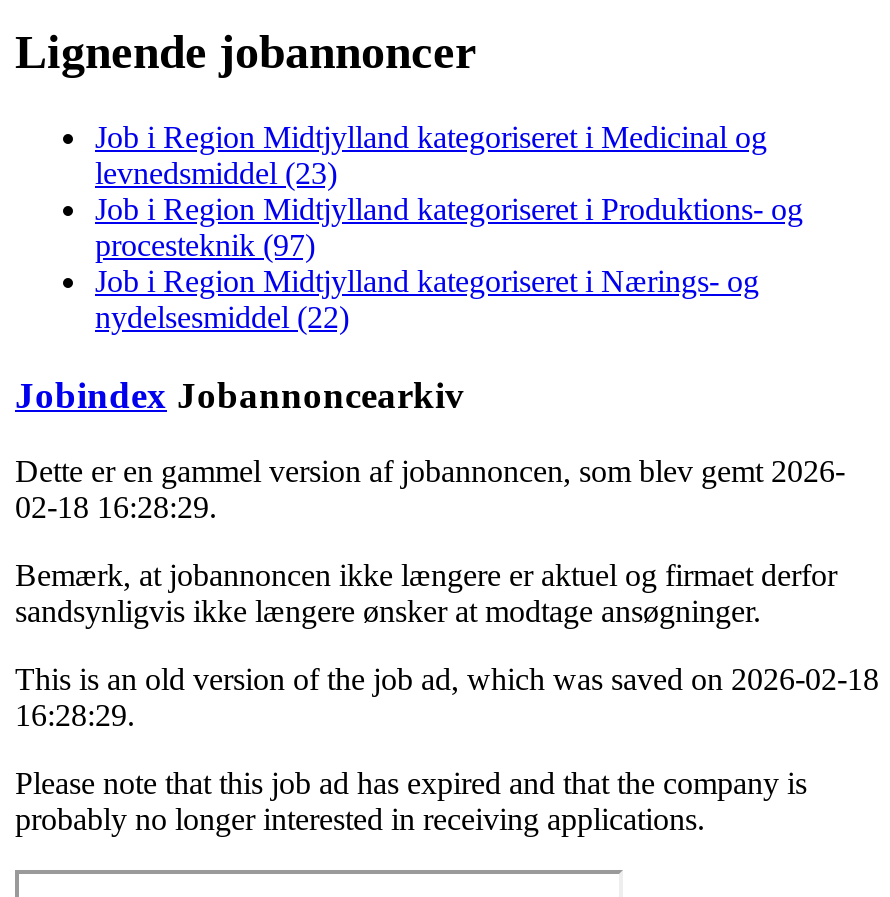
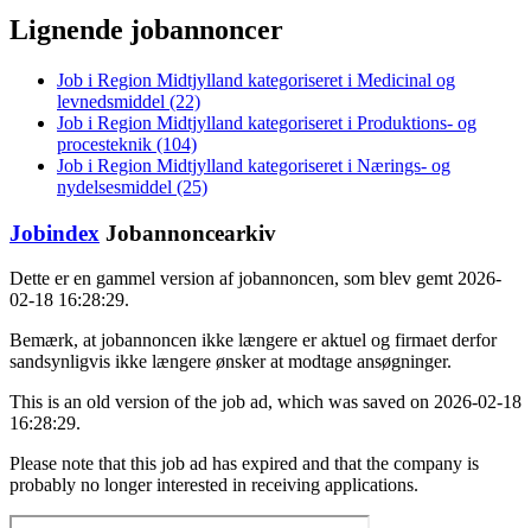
[95,156,337,190] levnedsmiddel (23) -> [57,91,200,111] levnedsmiddel (22)
[95,228,315,262] procesteknik (97) -> [57,134,197,154] procesteknik (104)
[95,300,349,334] nydelsesmiddel (22) -> [57,177,207,197] nydelsesmiddel (25)

